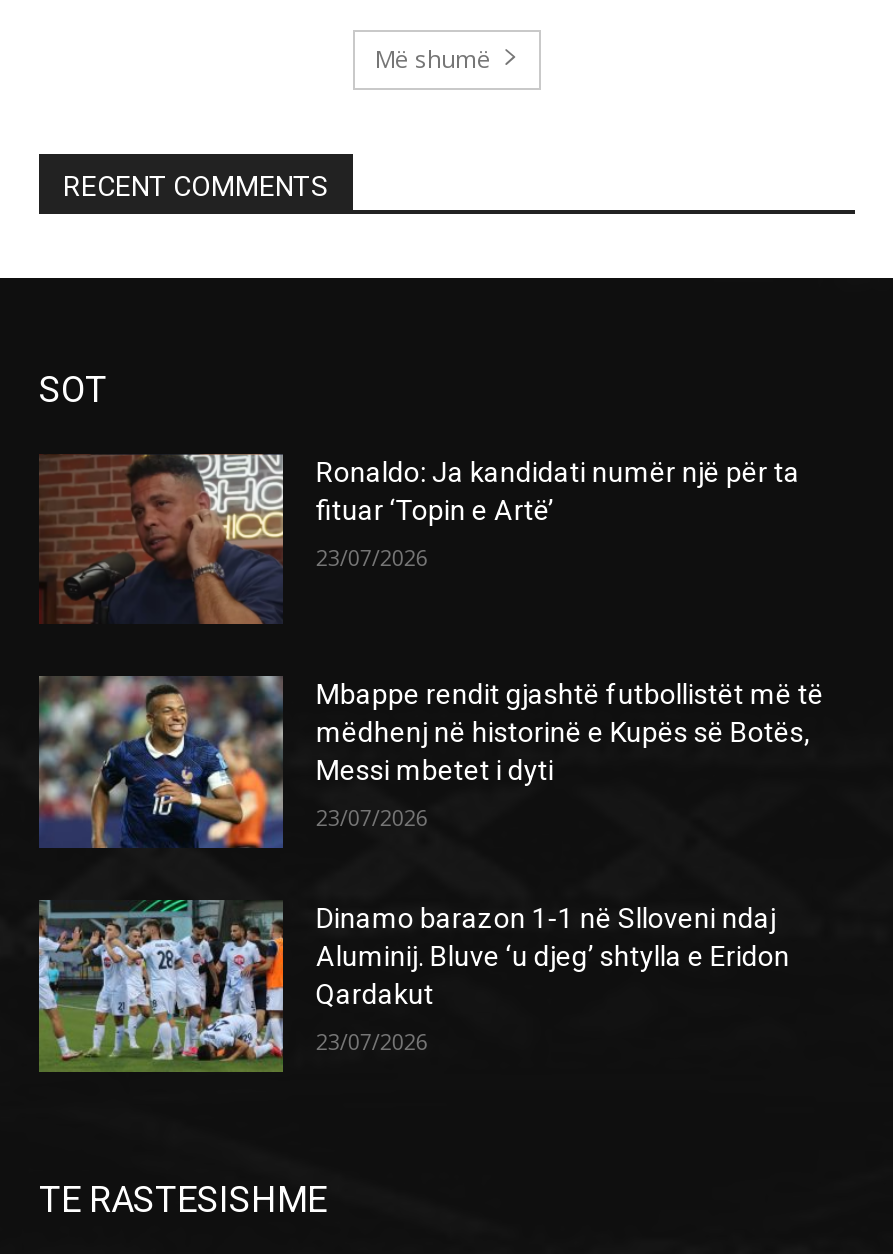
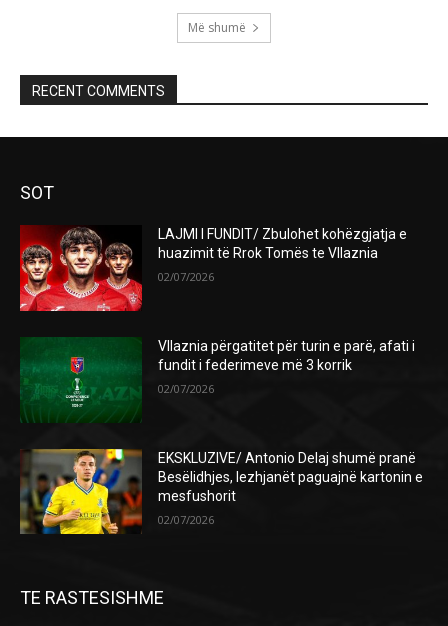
[39,452,800,624] [image] | Ronaldo: Ja kandidati numër një për ta | fituar ‘Topin e Artë’ -> [19,225,407,312] [image] | LAJMI I FUNDIT/ Zbulohet kohëzgjatja e | huazimit të Rrok Tomës te Vllaznia
[316,541,428,571] 23/07/2026 -> [158,269,214,284] 02/07/2026
[37,674,824,850] [image] | Mbappe rendit gjashtë futbollistët më të | mëdhenj në historinë e Kupës së Botës, | Messi mbetet i dyti -> [20,337,415,423] [image] | Vllaznia përgatitet për turin e parë, afati i | fundit i federimeve më 3 korrik
[316,802,428,832] 23/07/2026 -> [158,381,214,396] 02/07/2026
[37,898,790,1074] [image] | Dinamo barazon 1-1 në Slloveni ndaj | Aluminij. Bluve ‘u djeg’ shtylla e Eridon | Qardakut -> [20,448,423,535] [image] | EKSKLUZIVE/ Antonio Delaj shumë pranë | Besëlidhjes, lezhjanët paguajnë kartonin e | mesfushorit
[316,1026,428,1056] 23/07/2026 -> [158,512,214,527] 02/07/2026

